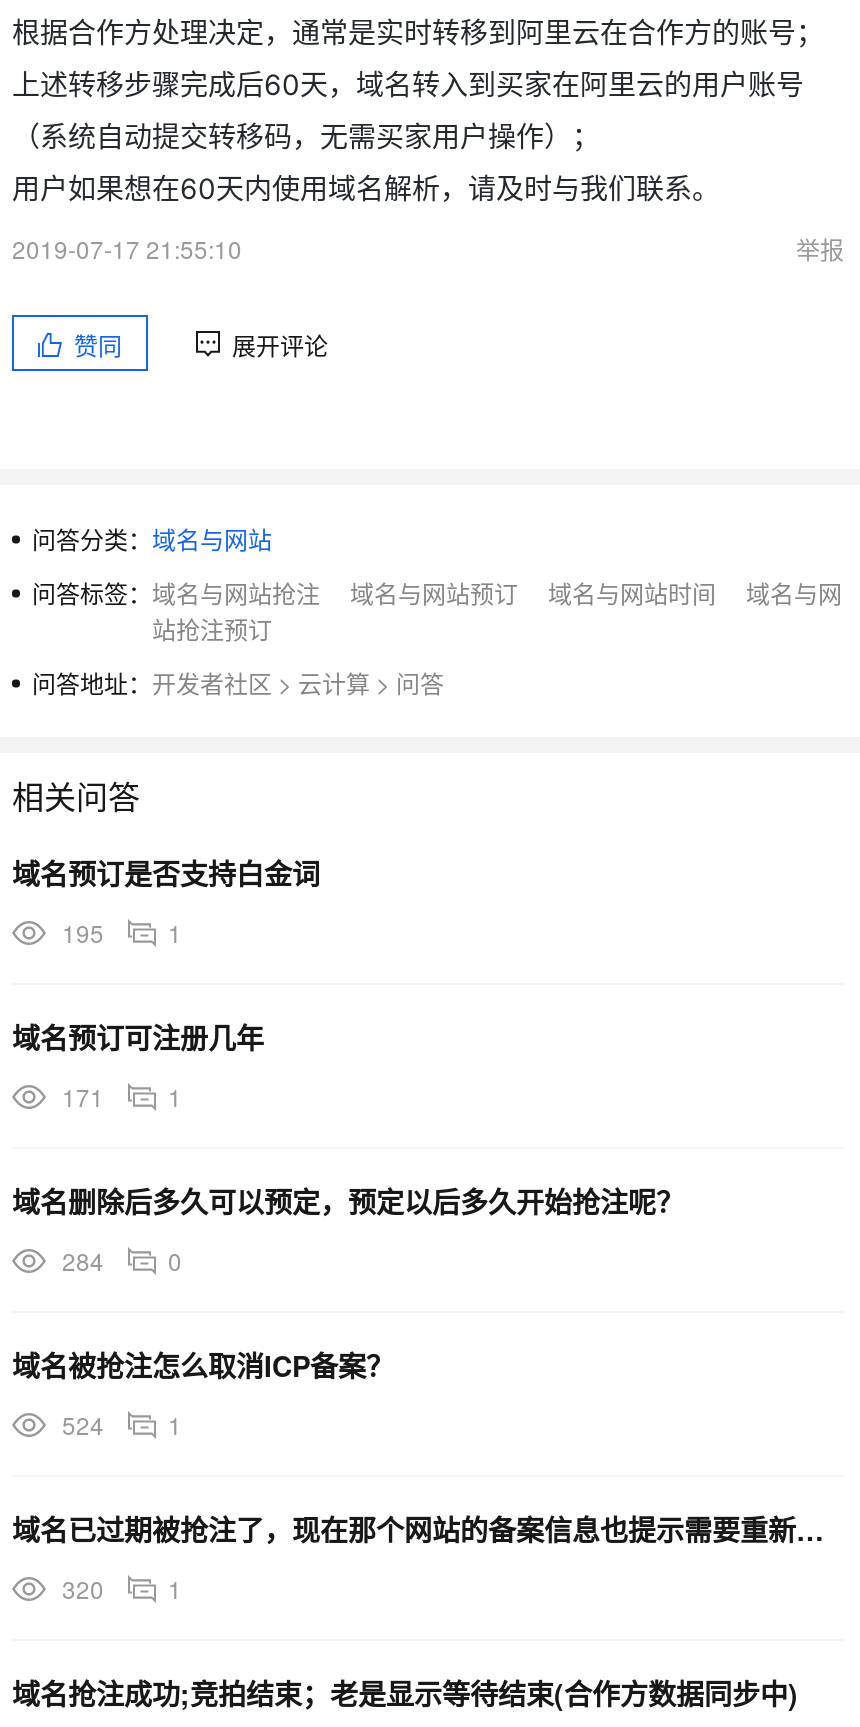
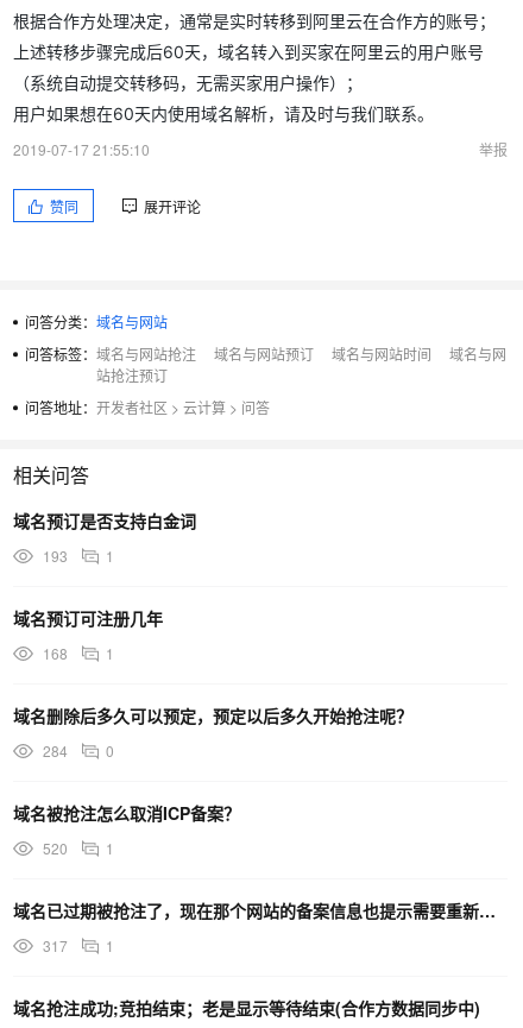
[62,915,182,949] 195 1 -> [43,545,114,566] 193 1
[62,1079,182,1113] 171 1 -> [43,643,114,663] 168 1
[62,1407,182,1441] 524 1 -> [43,838,114,858] 520 1
[62,1571,182,1605] 320 1 -> [43,935,114,956] 317 1

